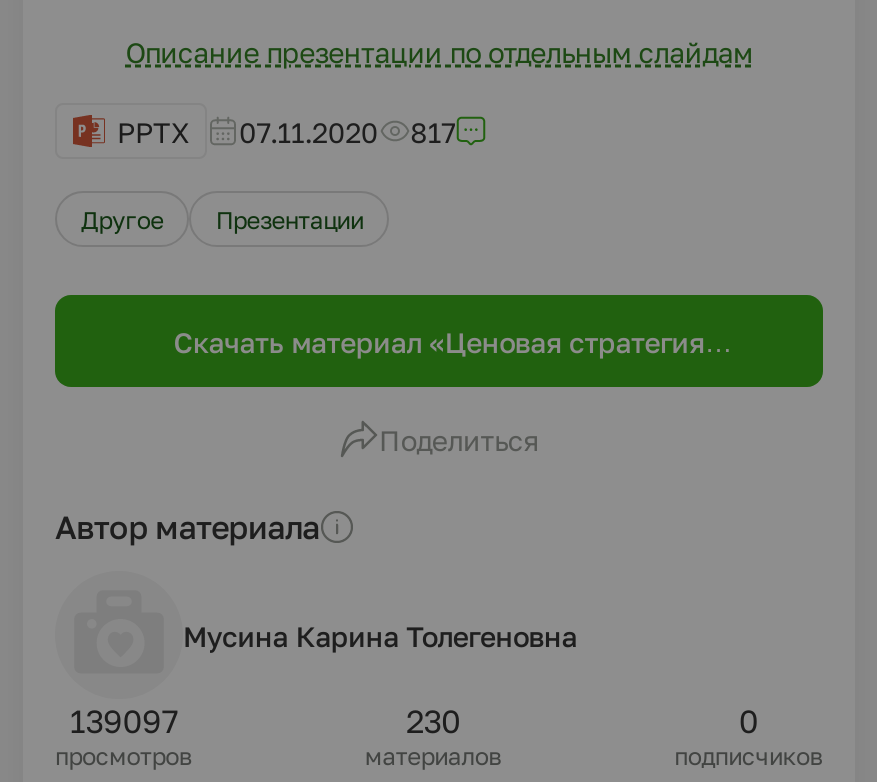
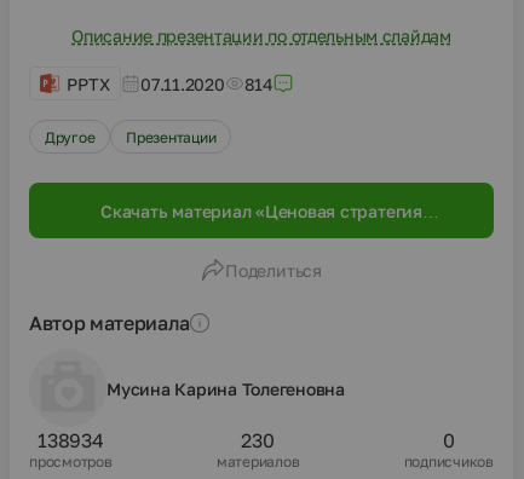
[117,114,455,148] PPTX 07.11.2020 817 -> [67,73,273,94] PPTX 07.11.2020 814
[70,701,177,741] 139097 -> [38,428,104,452] 138934

